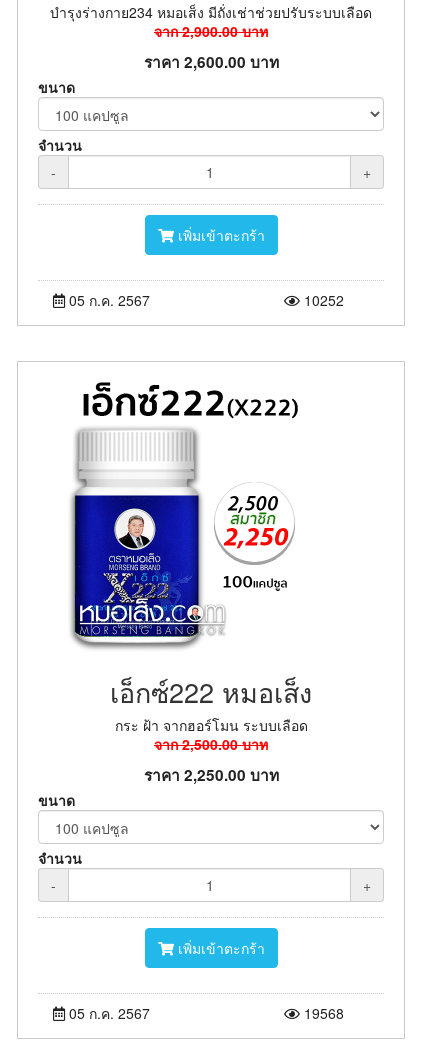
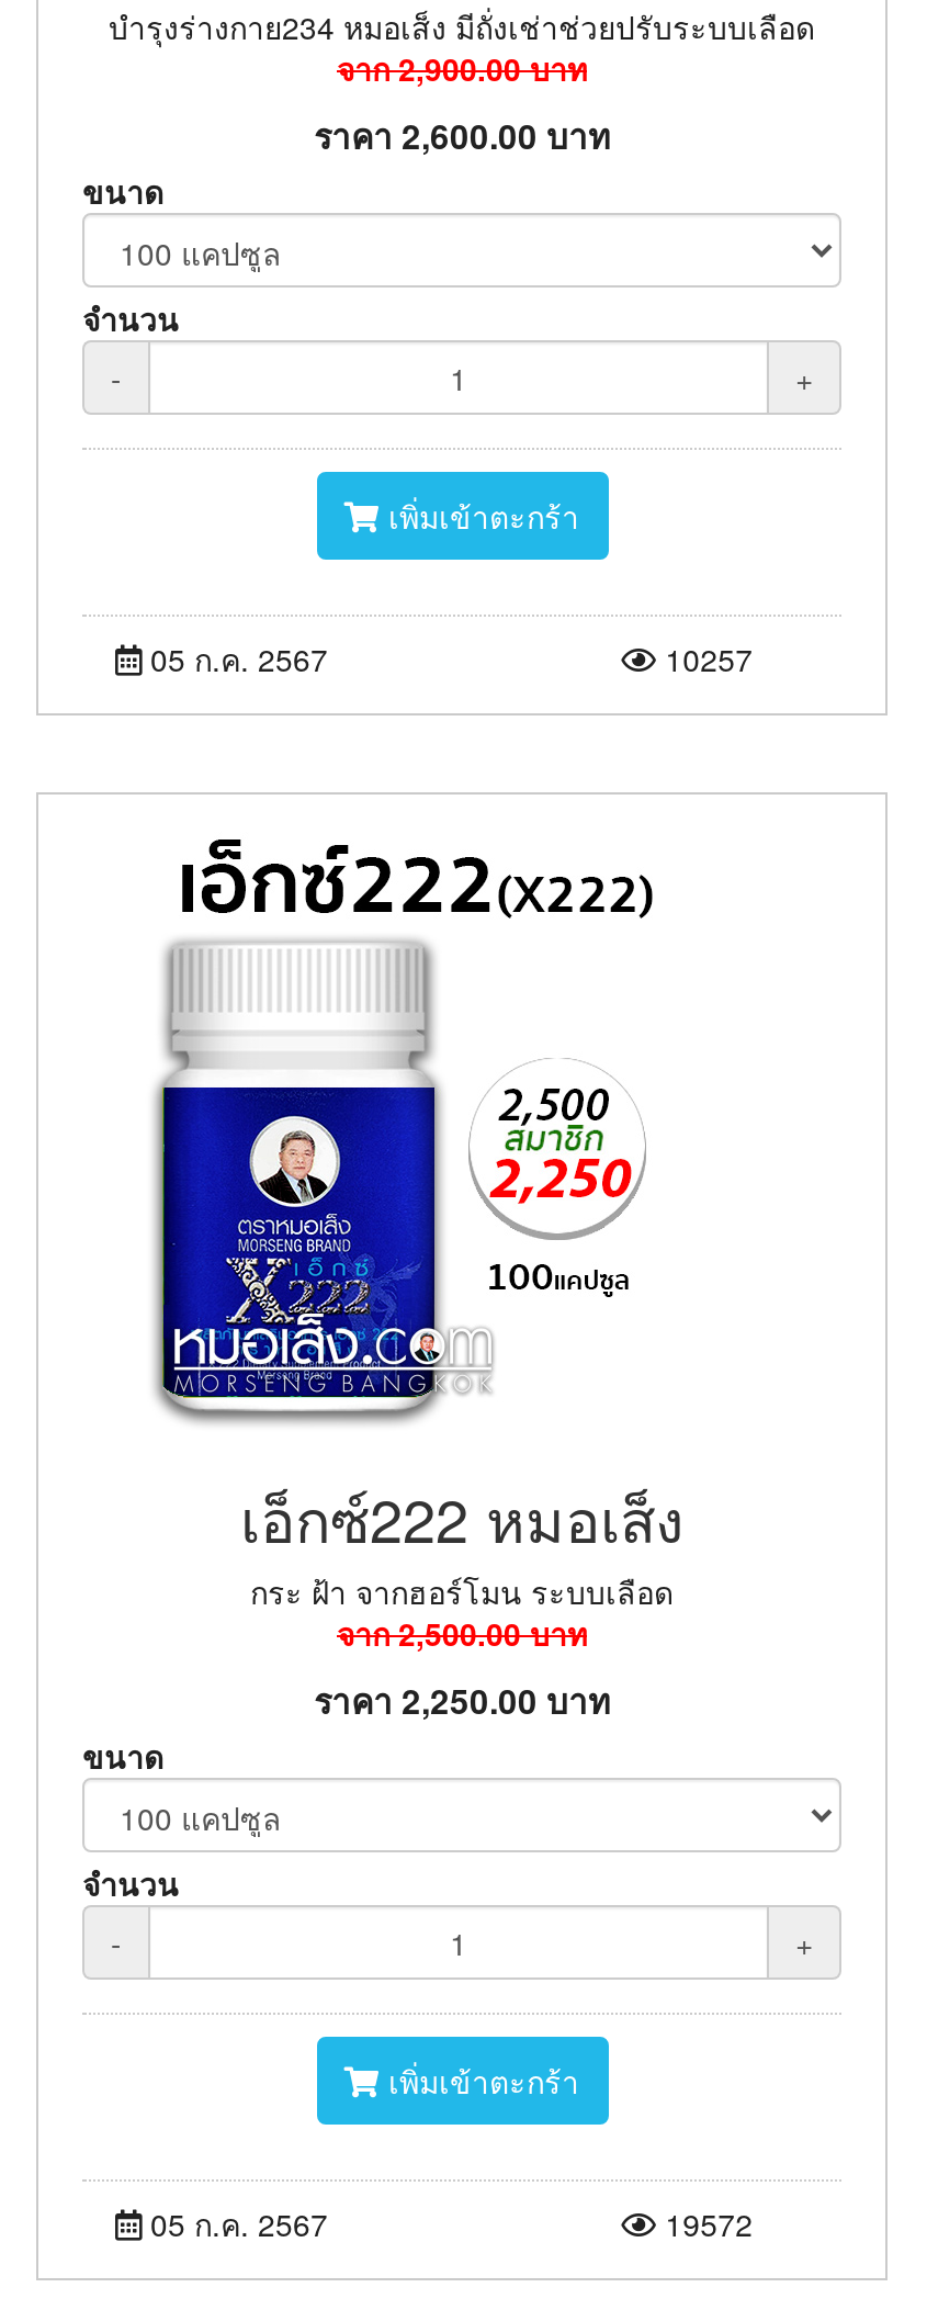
[300,290,344,310] 10252 -> [656,637,753,681] 10257
[300,1003,344,1023] 19568 -> [656,2202,753,2246] 19572

